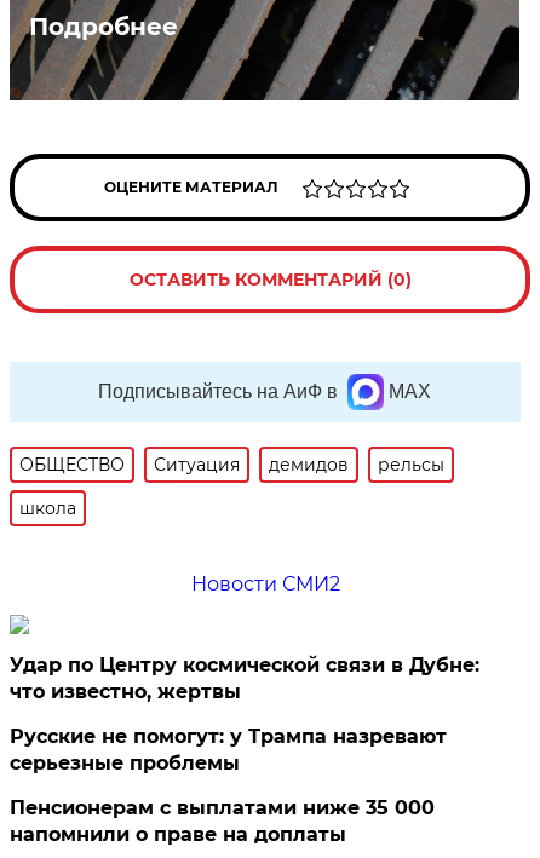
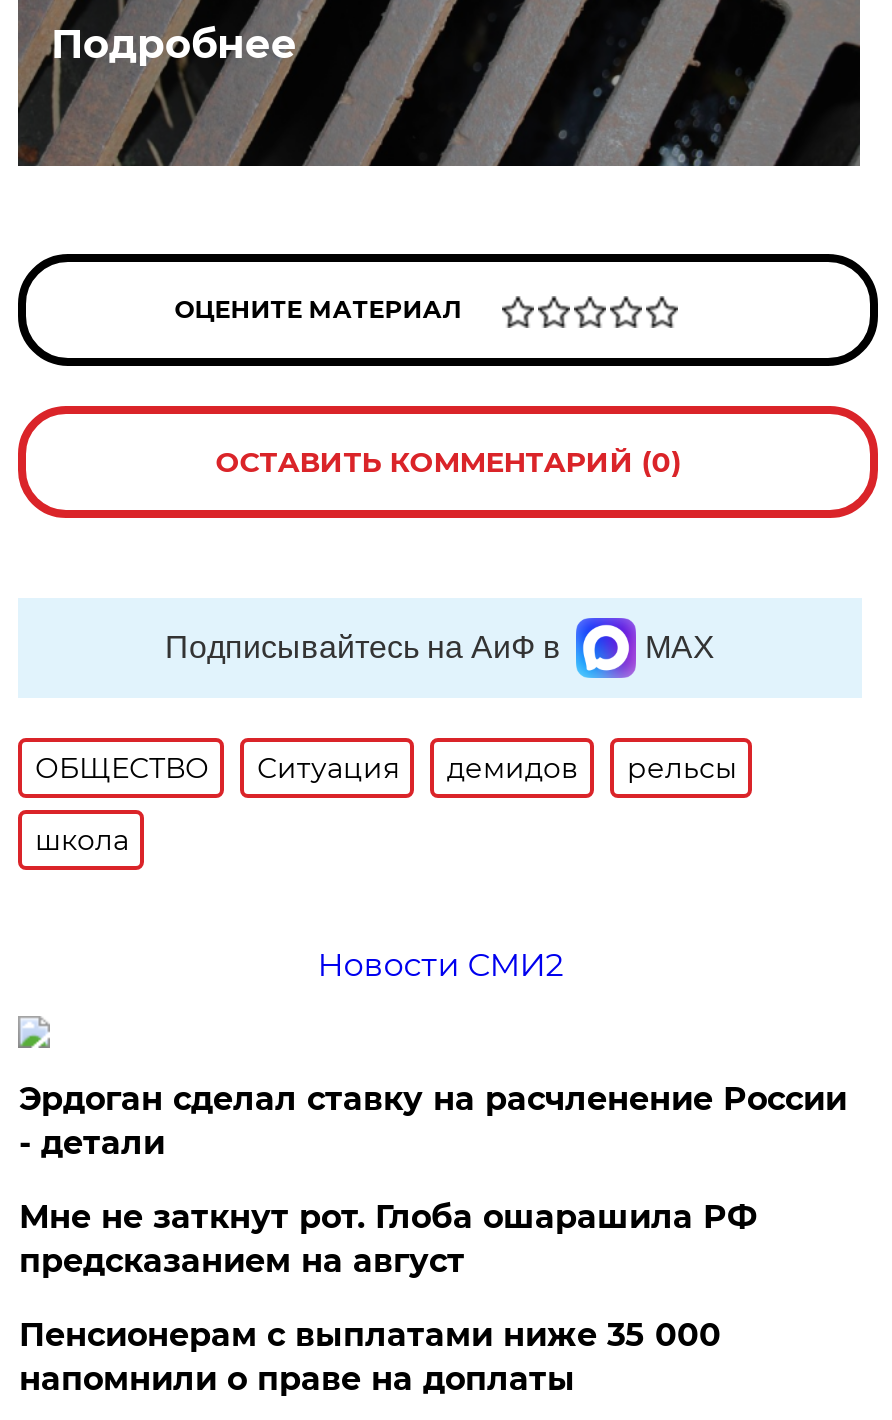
[10,653,480,703] Удар по Центру космической связи в Дубне: | что известно, жертвы -> [19,1080,847,1162] Эрдоган сделал ставку на расчленение России | - детали
[10,725,447,774] Русские не помогут: у Трампа назревают | серьезные проблемы -> [19,1198,757,1280] Мне не заткнут рот. Глоба ошарашила РФ | предсказанием на август

